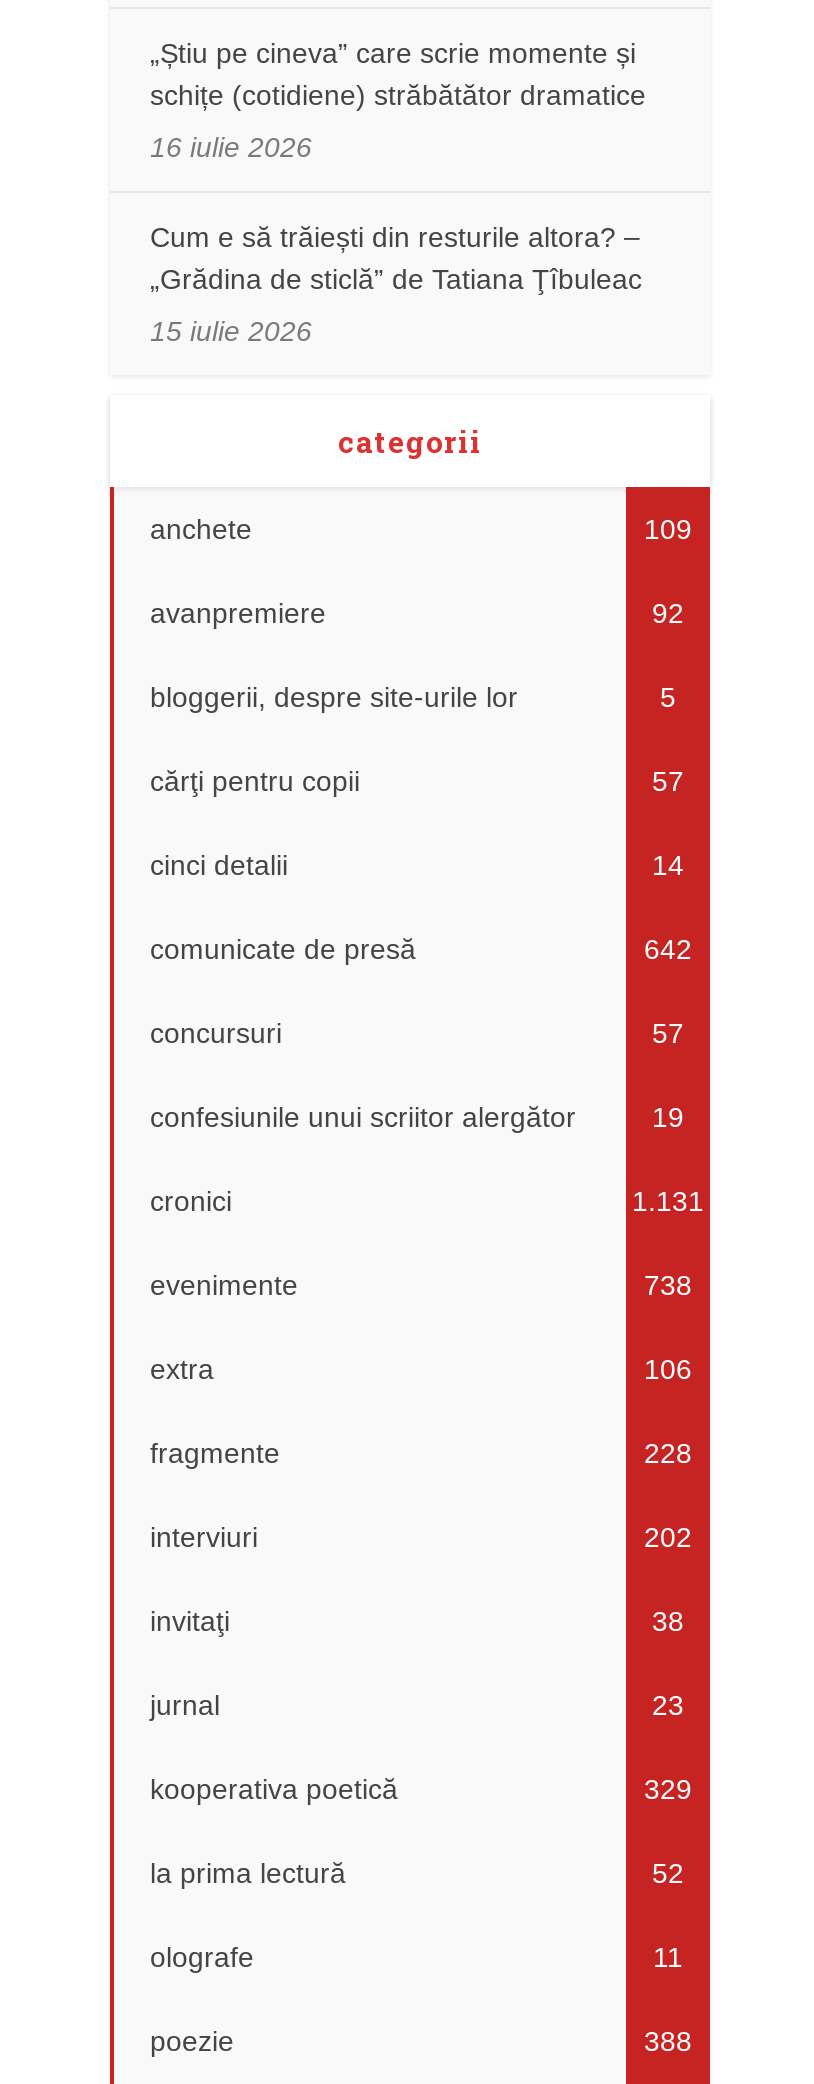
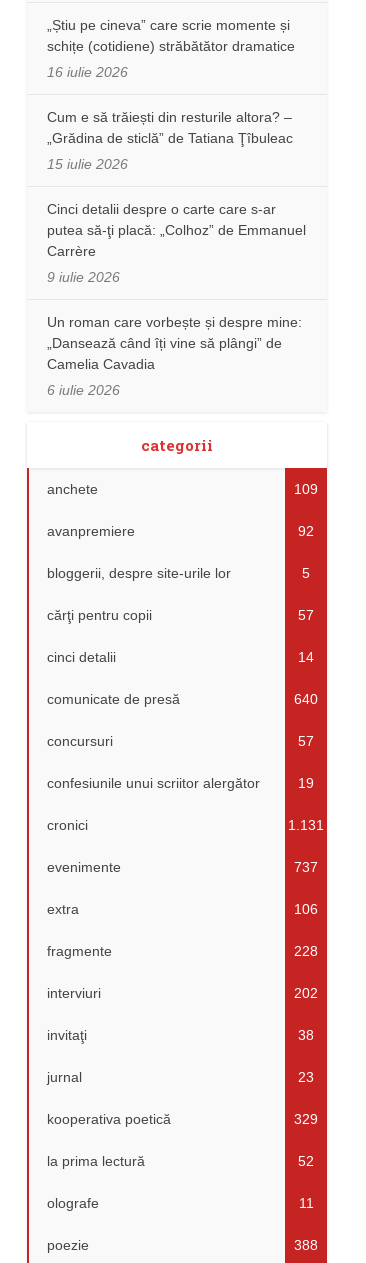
none -> [47,201,306,398] Cinci detalii despre o carte care s-ar | putea să-ţi placă: „Colhoz” de Emmanuel | Carrère | 9 iulie 2026 | Un roman care vorbește și despre mine: | „Dansează când îți vine să plângi” de | Camelia Cavadia | 6 iulie 2026
[644,932,692,964] 642 -> [294,691,318,707] 640
[644,1268,692,1300] 738 -> [294,859,318,875] 737

